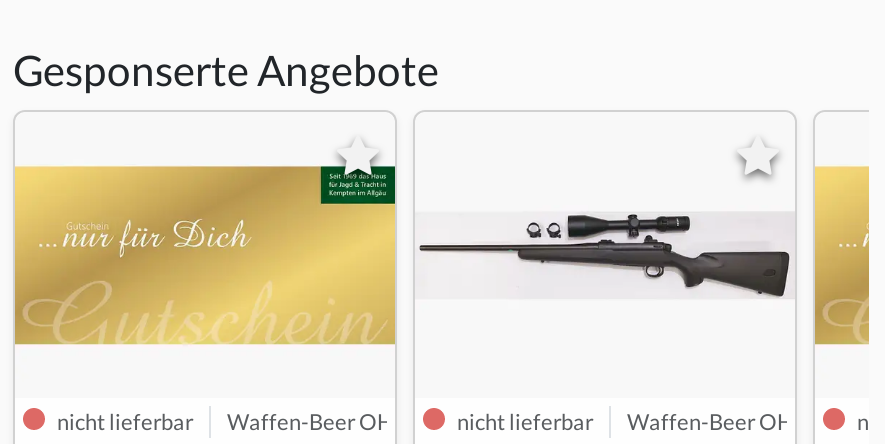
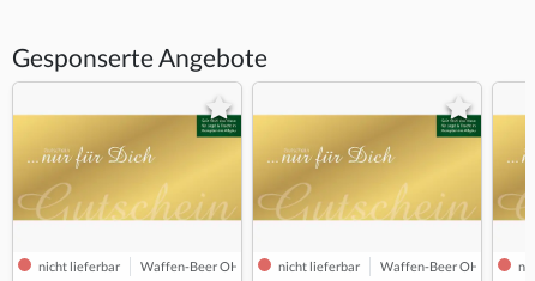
[415,167,795,343] [image] -> [252,114,482,221] [image]

